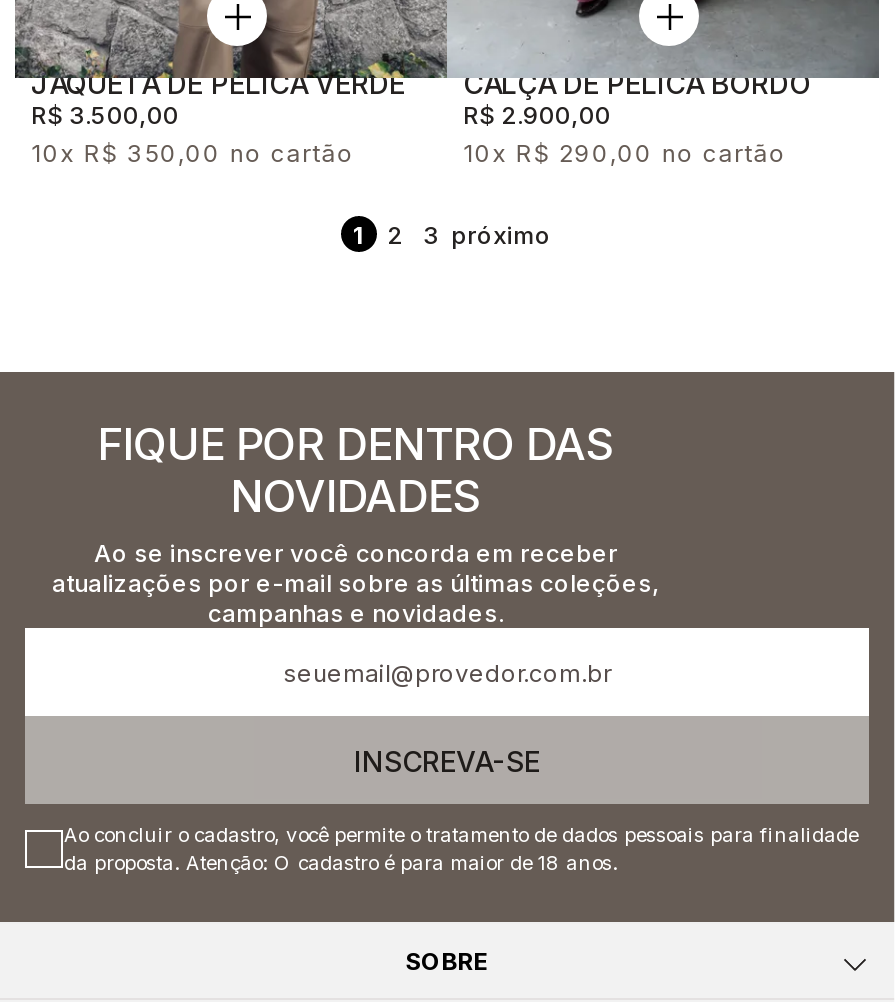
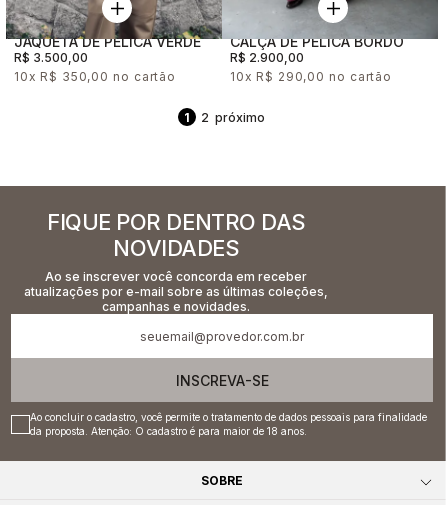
[423,219,439,249] 3 -> none

